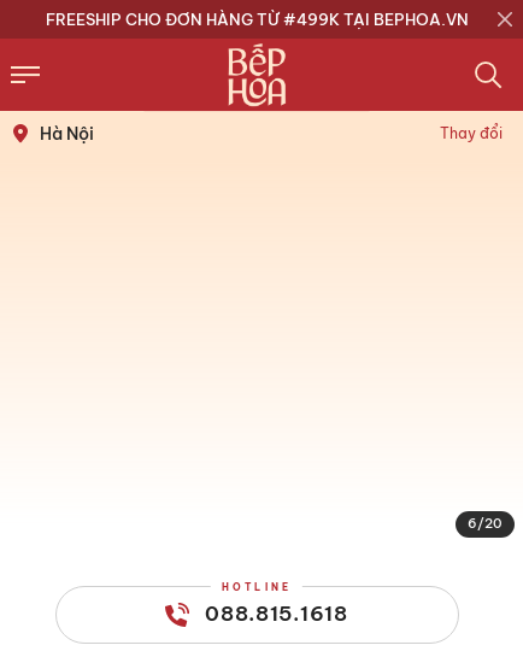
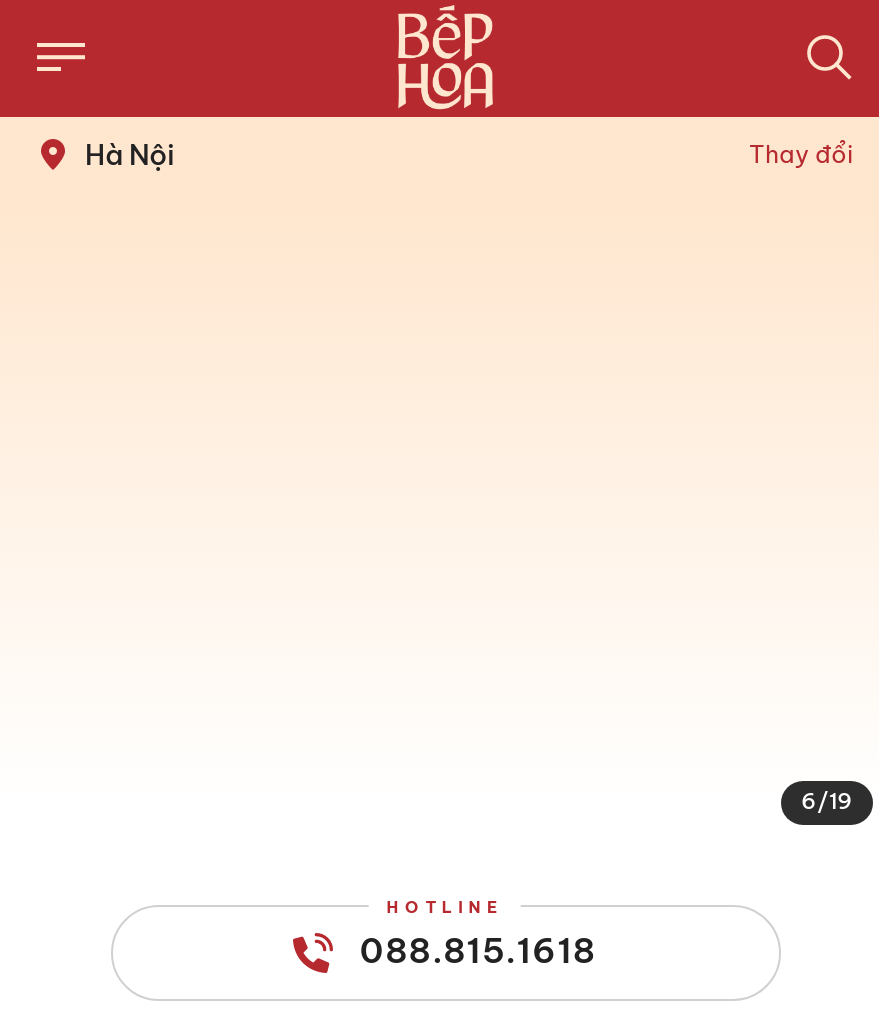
[45,10,468,29] FREESHIP CHO ĐƠN HÀNG TỪ #499K TẠI BEPHOA.VN -> none
[468,515,503,532] 6/20 -> [801,787,853,815] 6/19

